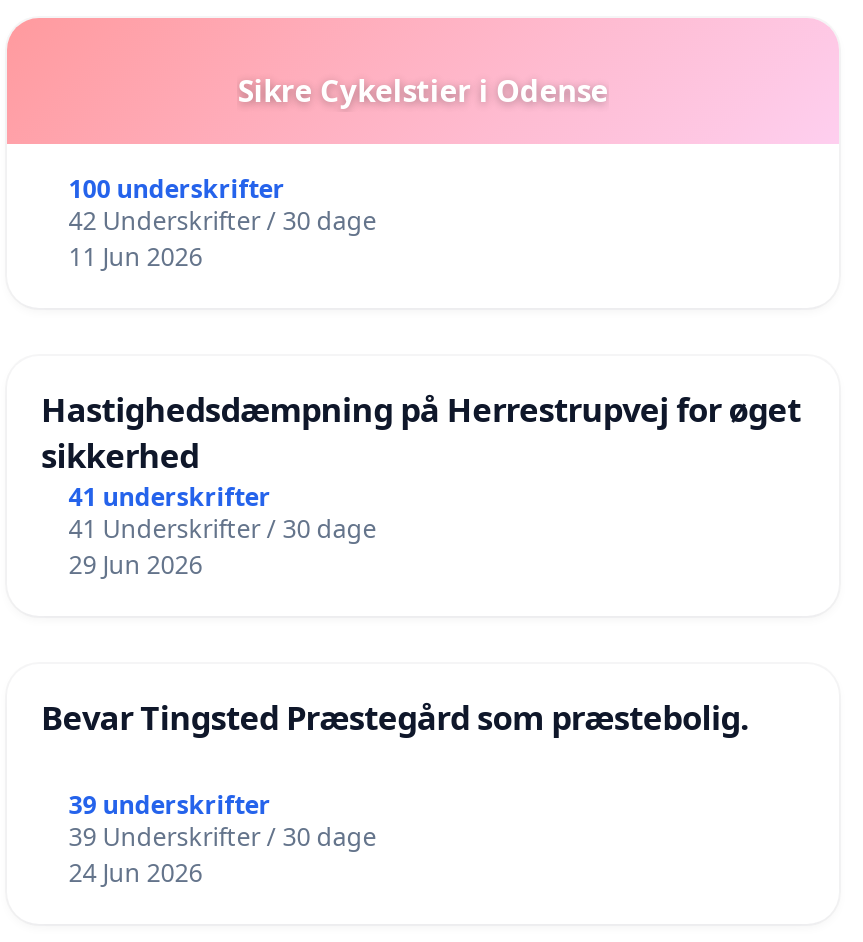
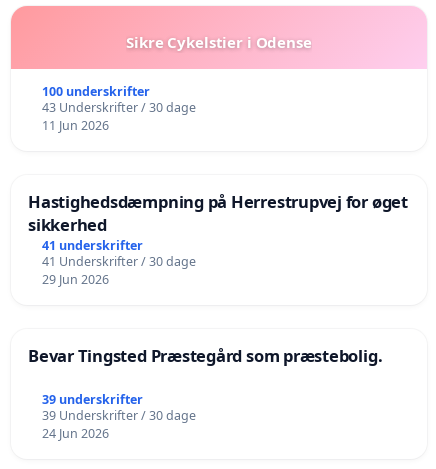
[69,205,377,239] 42 Underskrifter / 30 dage -> [42,99,196,116] 43 Underskrifter / 30 dage

